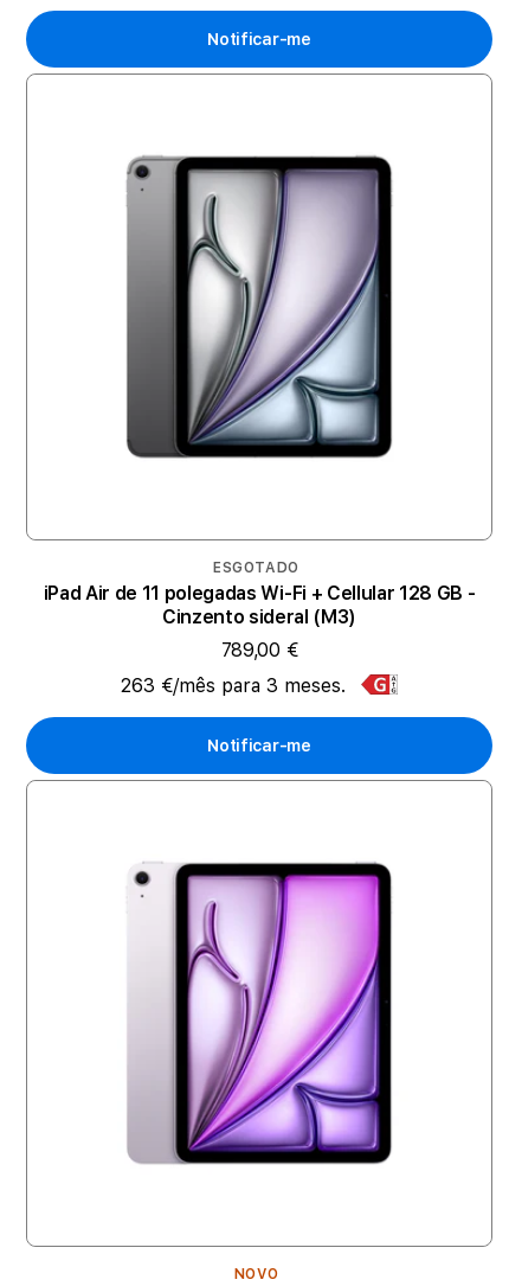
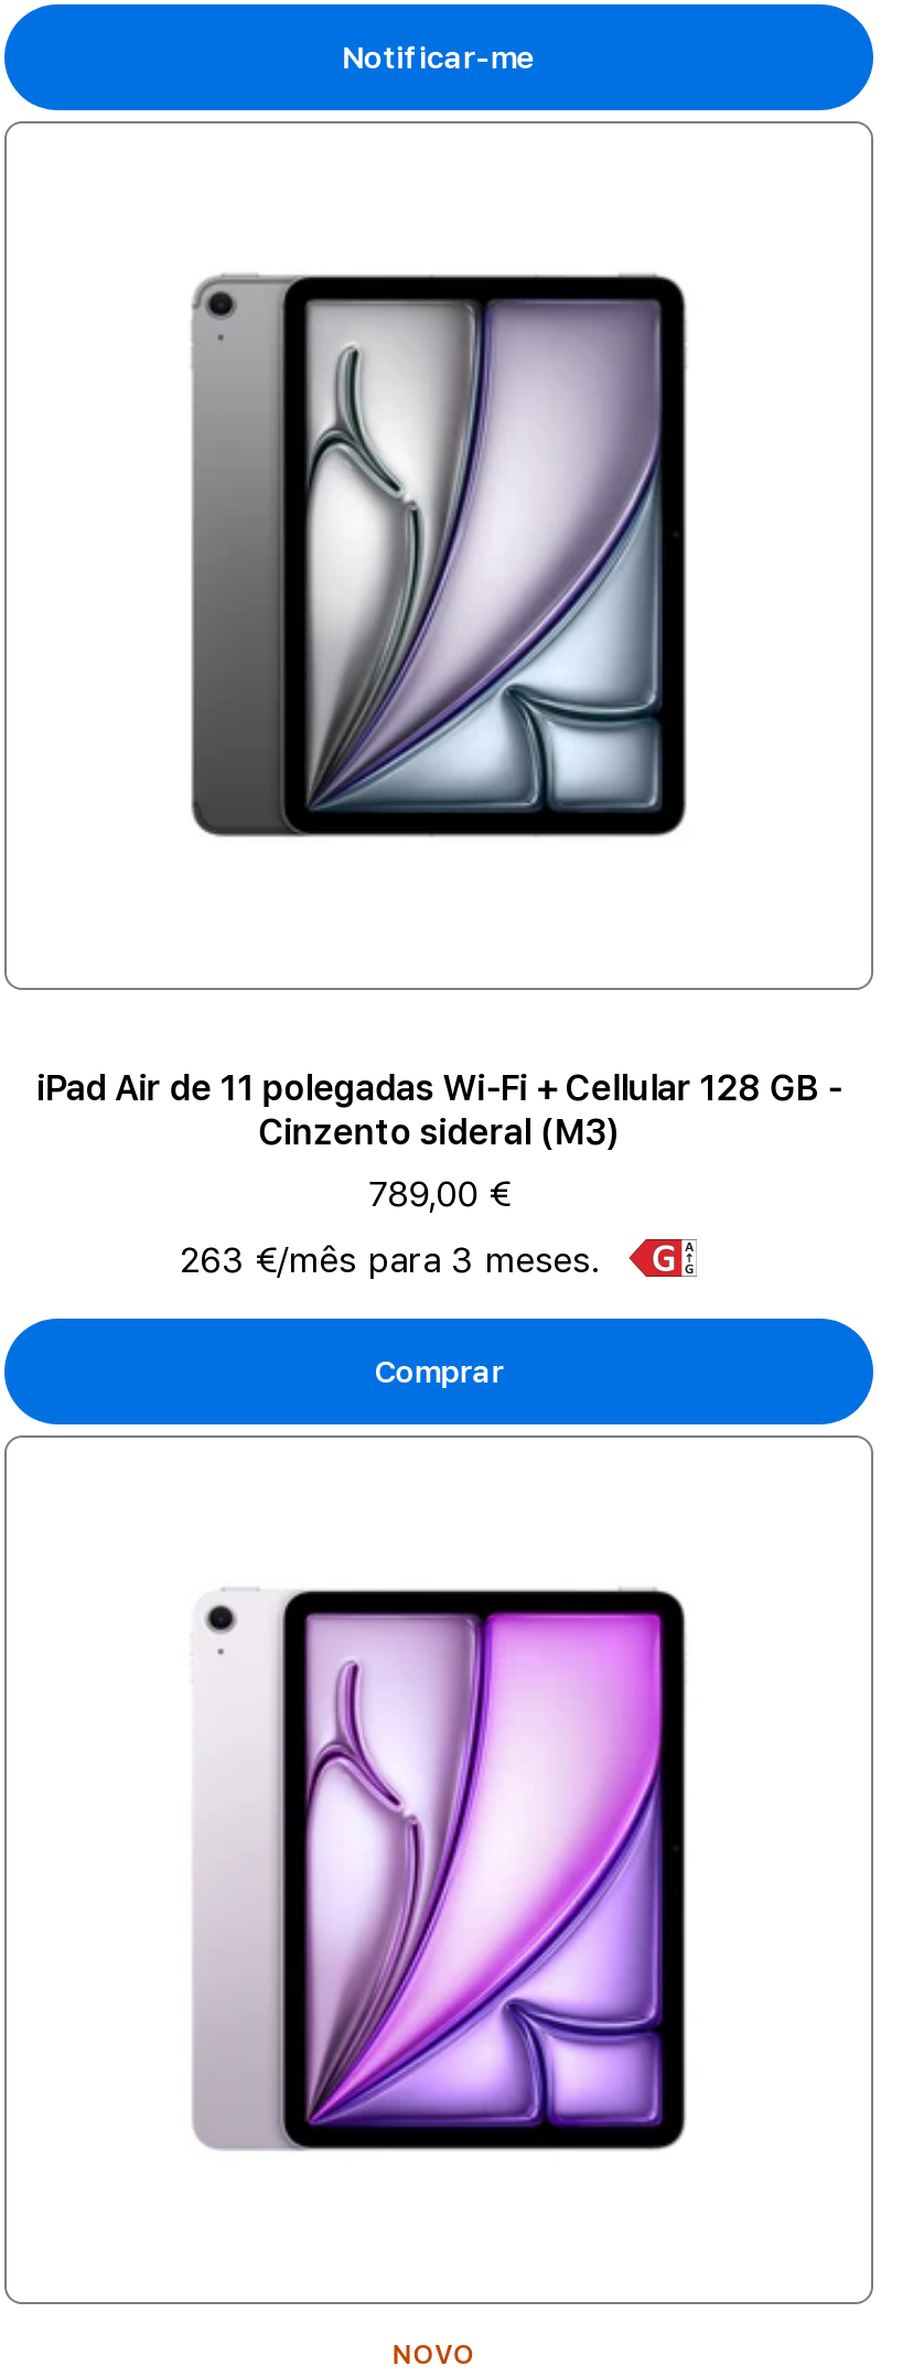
[213,560,299,577] ESGOTADO -> none
[207,736,311,755] Notificar-me -> [374,1353,504,1389] Comprar

